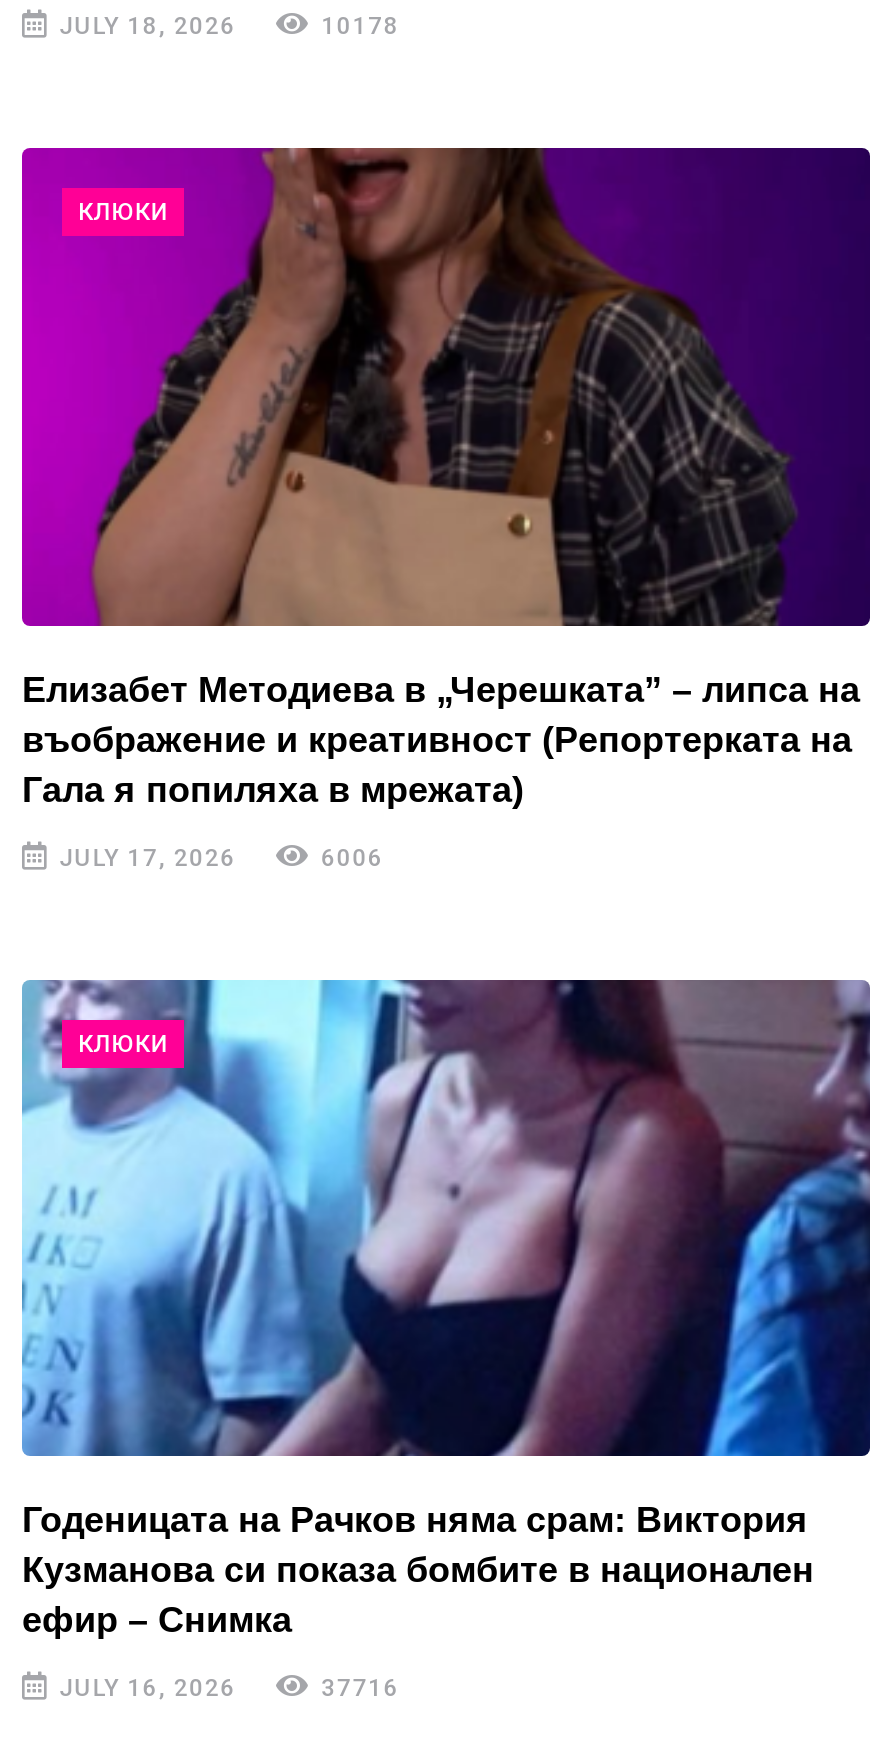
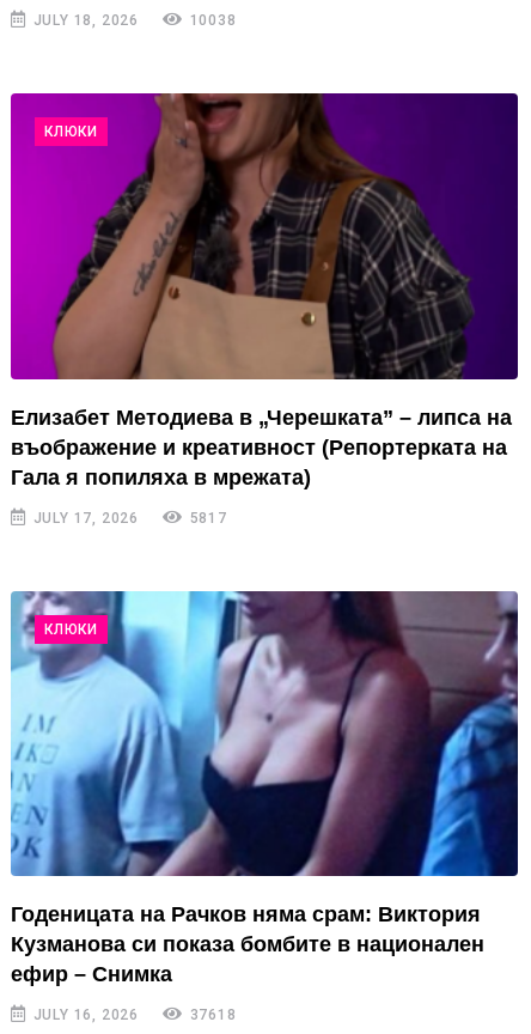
[314,12,399,40] 10178 -> [185,12,236,29] 10038
[314,843,384,871] 6006 -> [185,509,227,526] 5817
[314,1674,399,1702] 37716 -> [185,1006,236,1023] 37618

